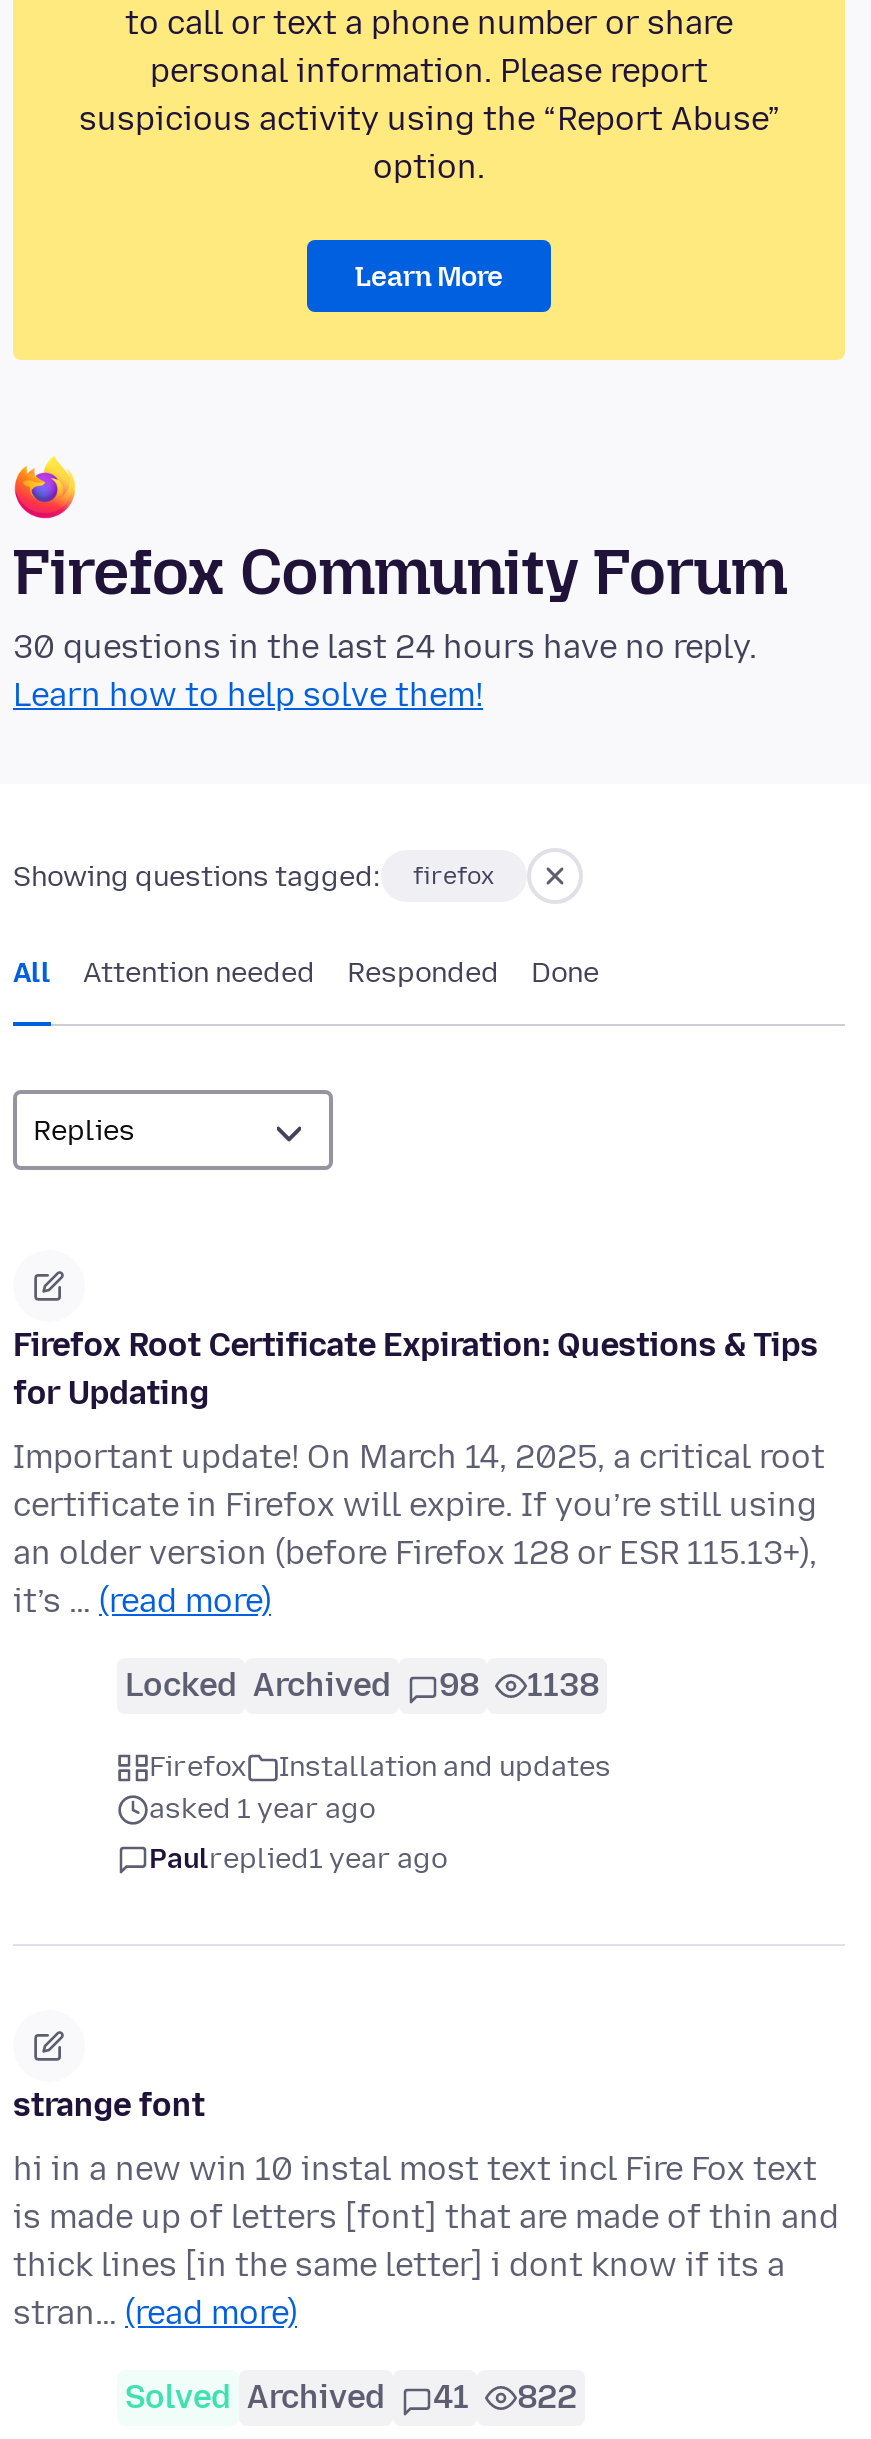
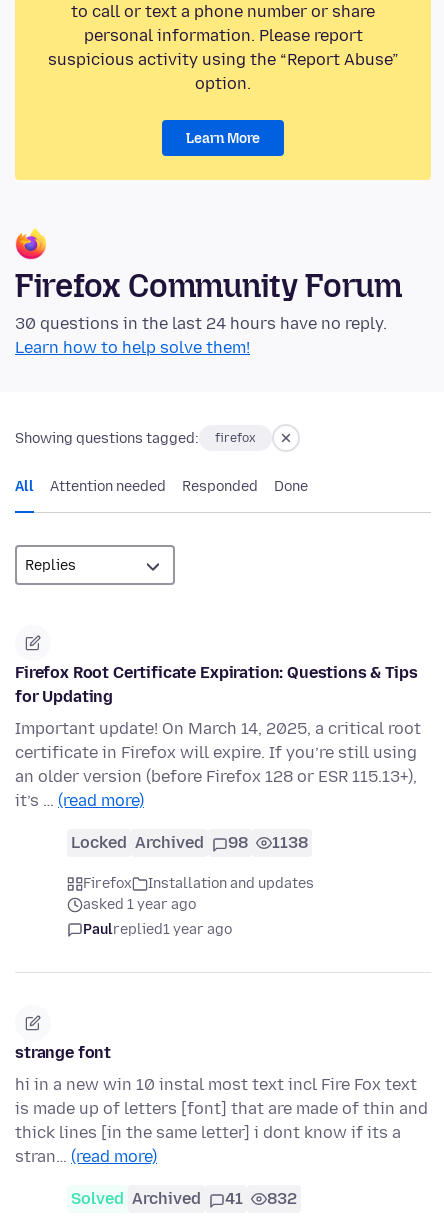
[125,2379,577,2417] Solved Archived 41 822 -> [71,1189,297,1208] Solved Archived 41 832

